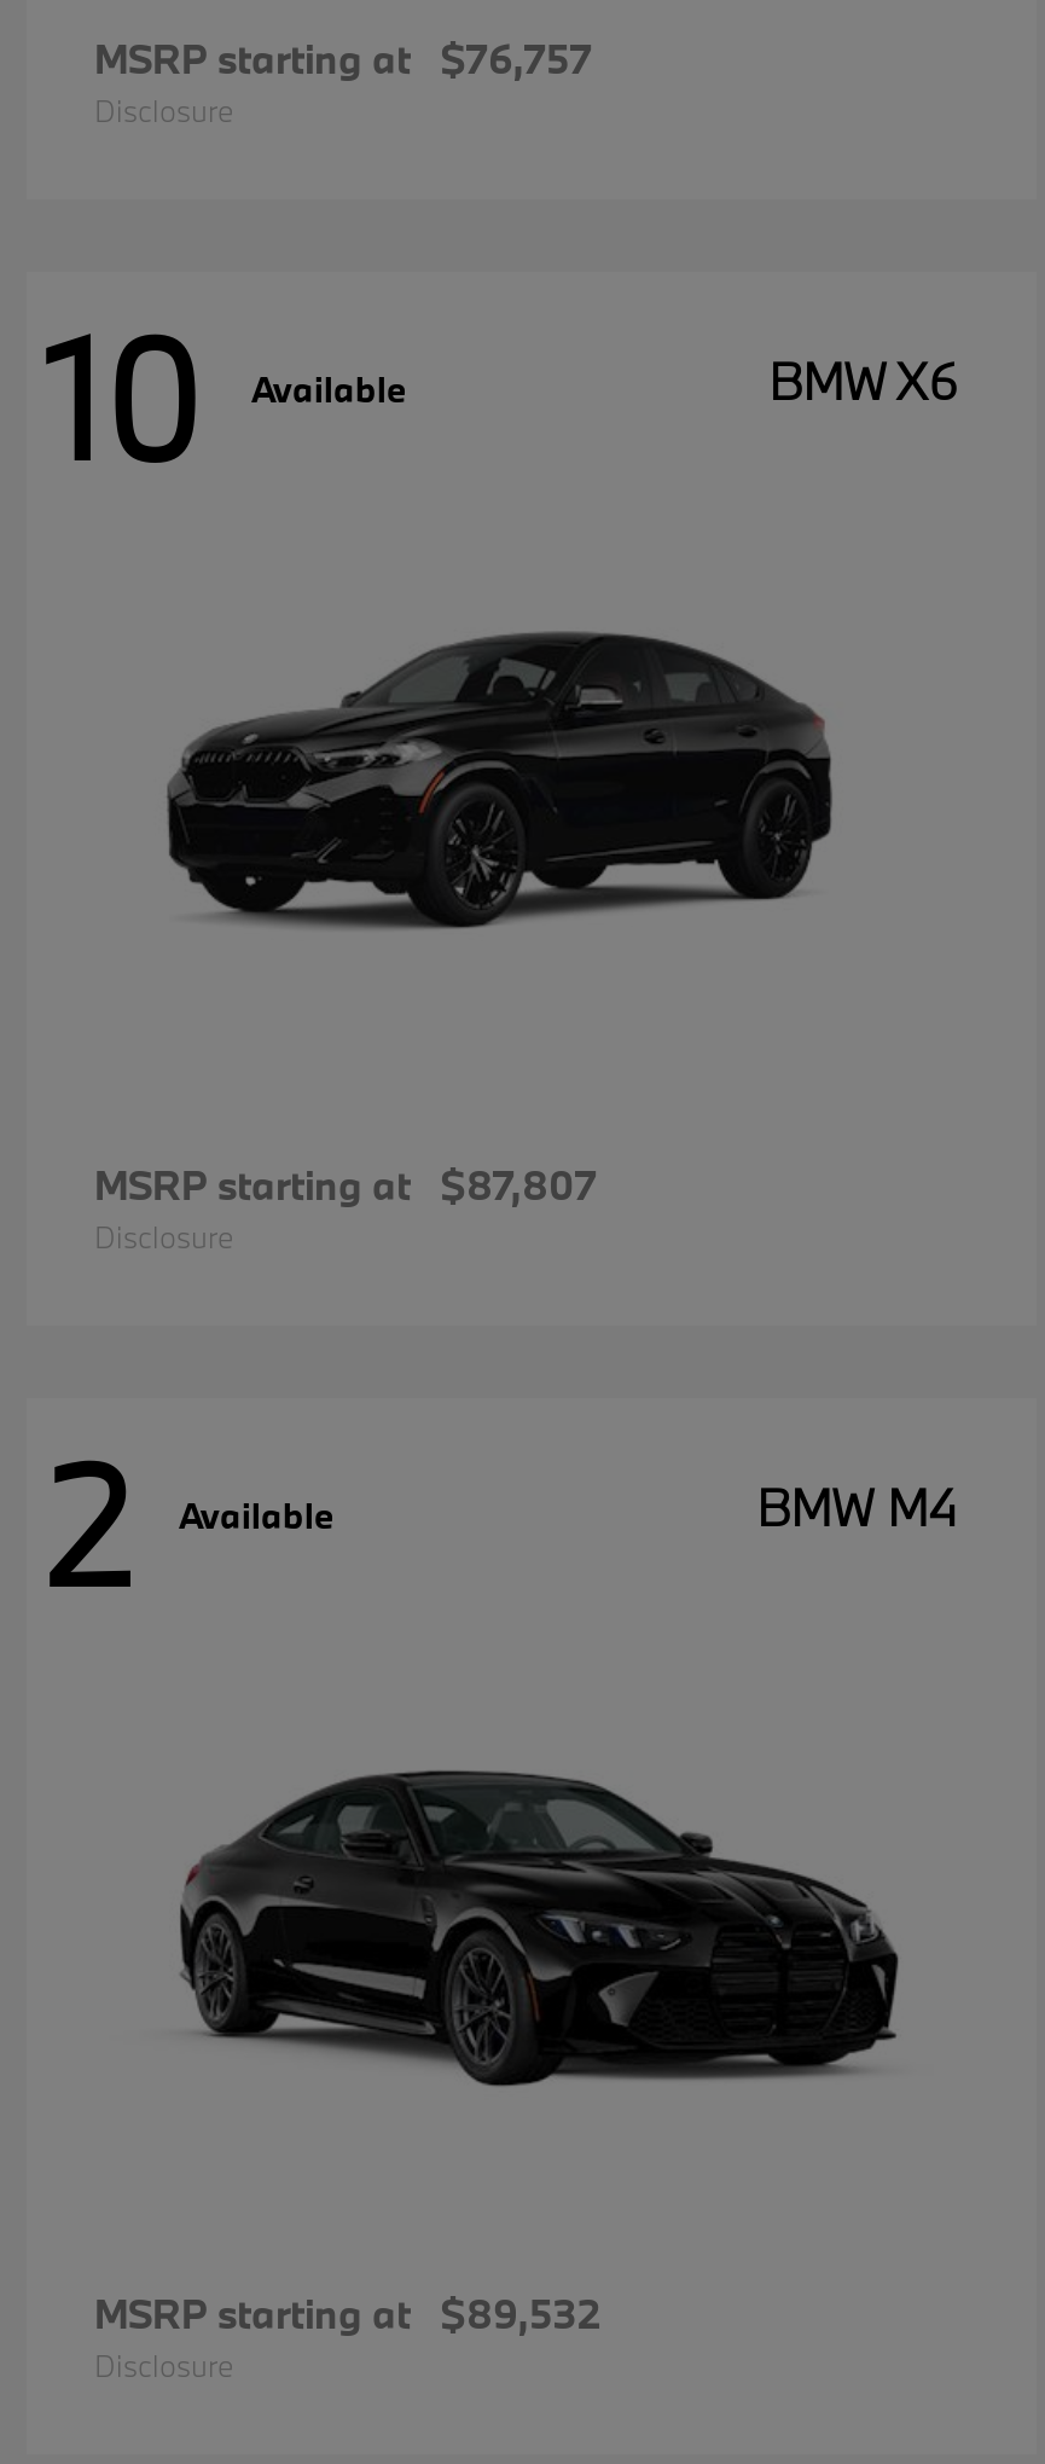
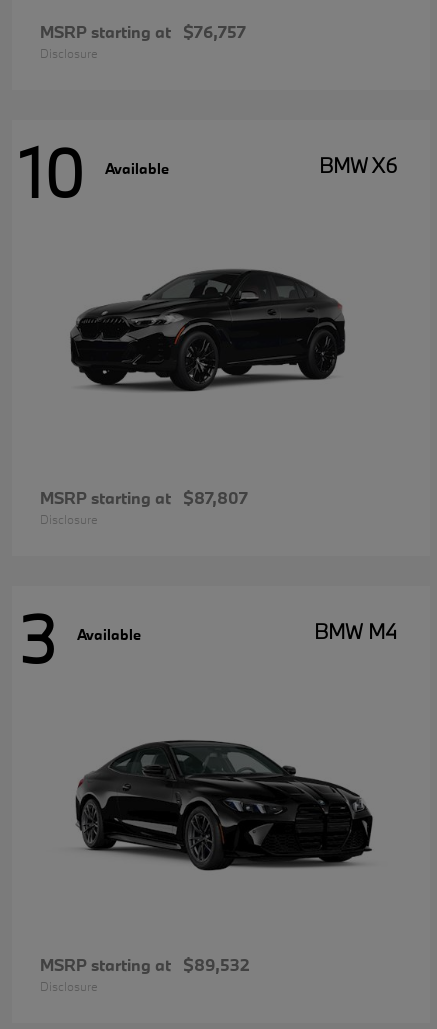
[46,1419,333,1630] 2 Available -> [20,595,141,682] 3 Available

